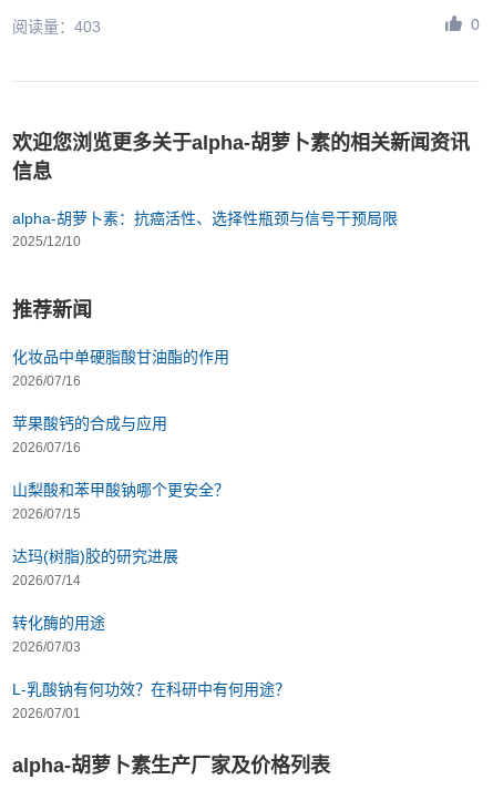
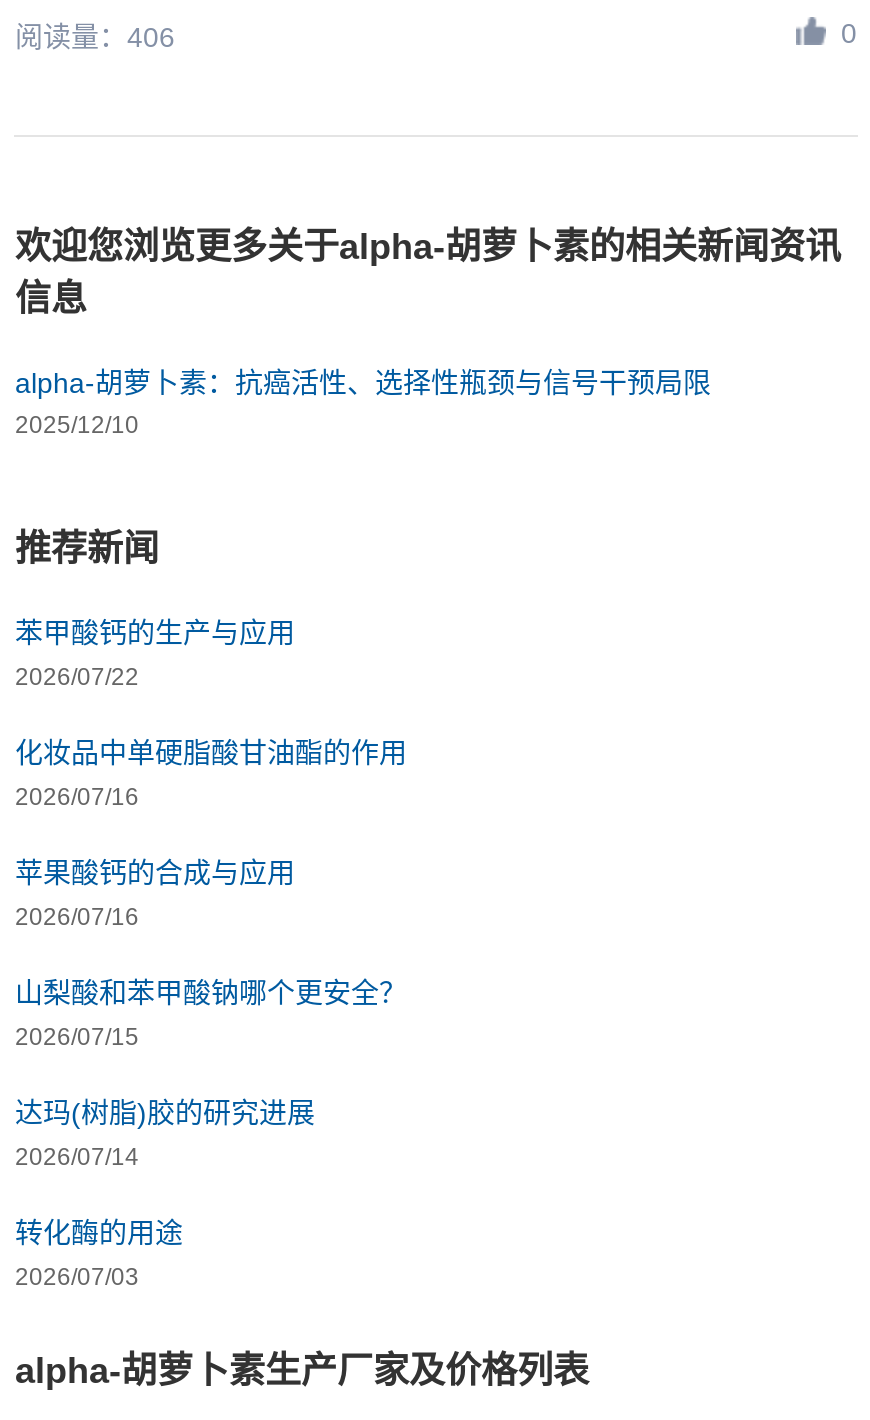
[13,18,101,35] 阅读量：403 -> [15,21,175,53] 阅读量：406
none -> [15,617,295,691] 苯甲酸钙的生产与应用 | 2026/07/22
moved [13,348,230,655] -> [15,737,407,1291]: 化妆品中单硬脂酸甘油酯的作用 | 2026/07/16 | 苹果酸钙的合成与应用 | ... | 转化酶的用途 | 2026/07/03
[13,680,291,721] L-乳酸钠有何功效？在科研中有何用途？ | 2026/07/01 -> none

